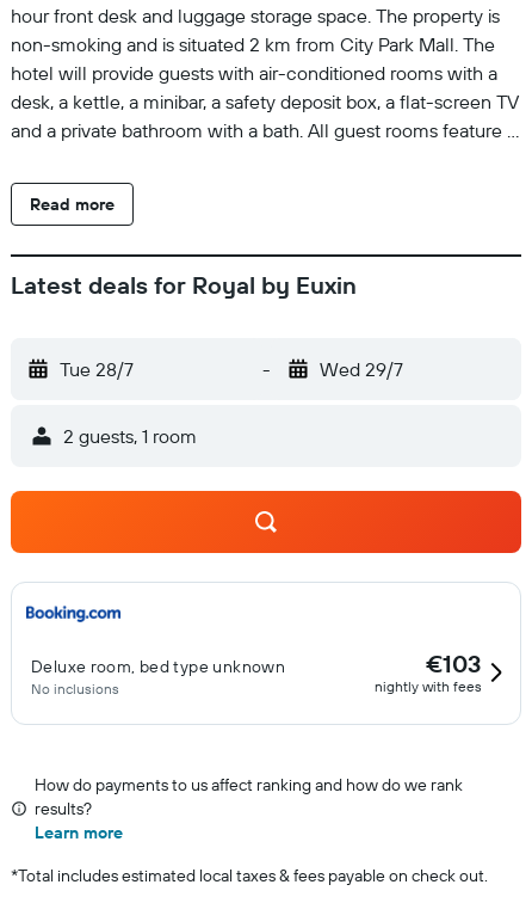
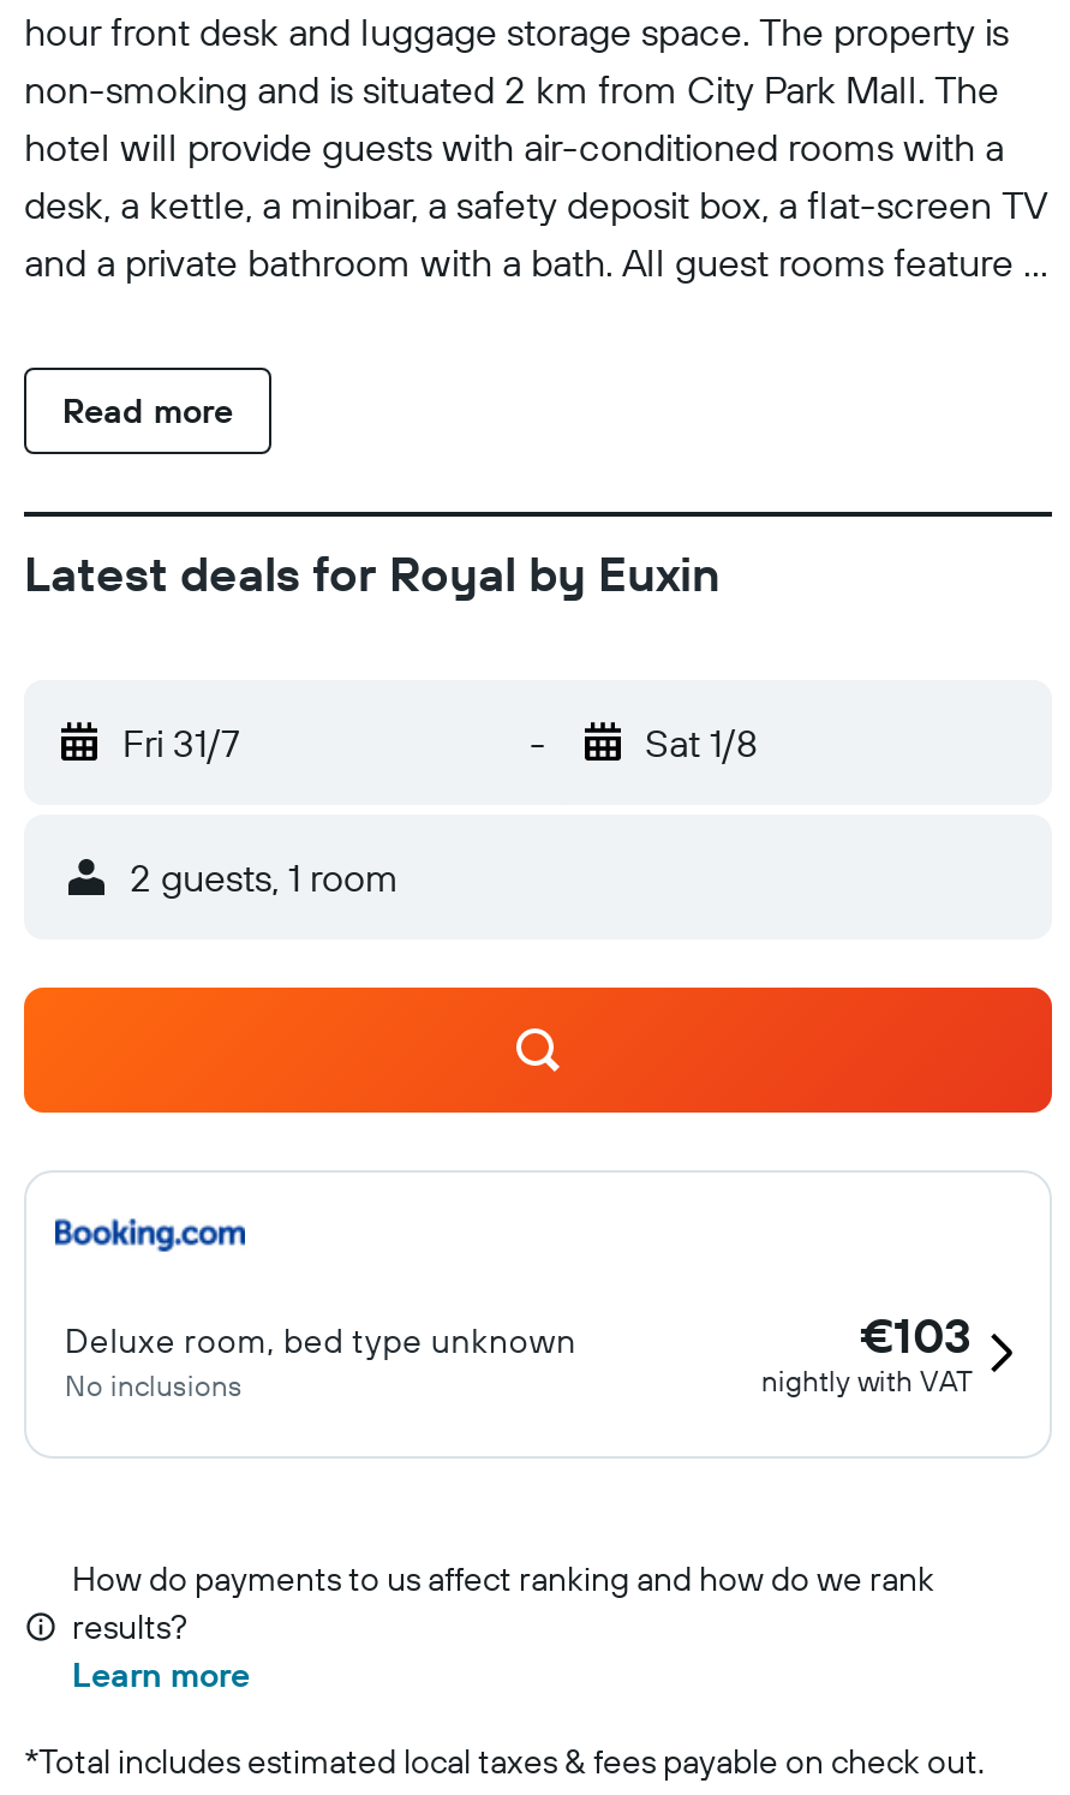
[60,357,134,381] Tue 28/7 -> [122,718,240,767] Fri 31/7
[319,357,403,381] Wed 29/7 -> [645,718,758,767] Sat 1/8
[375,677,482,695] nightly with fees -> [761,1362,973,1399] nightly with VAT

